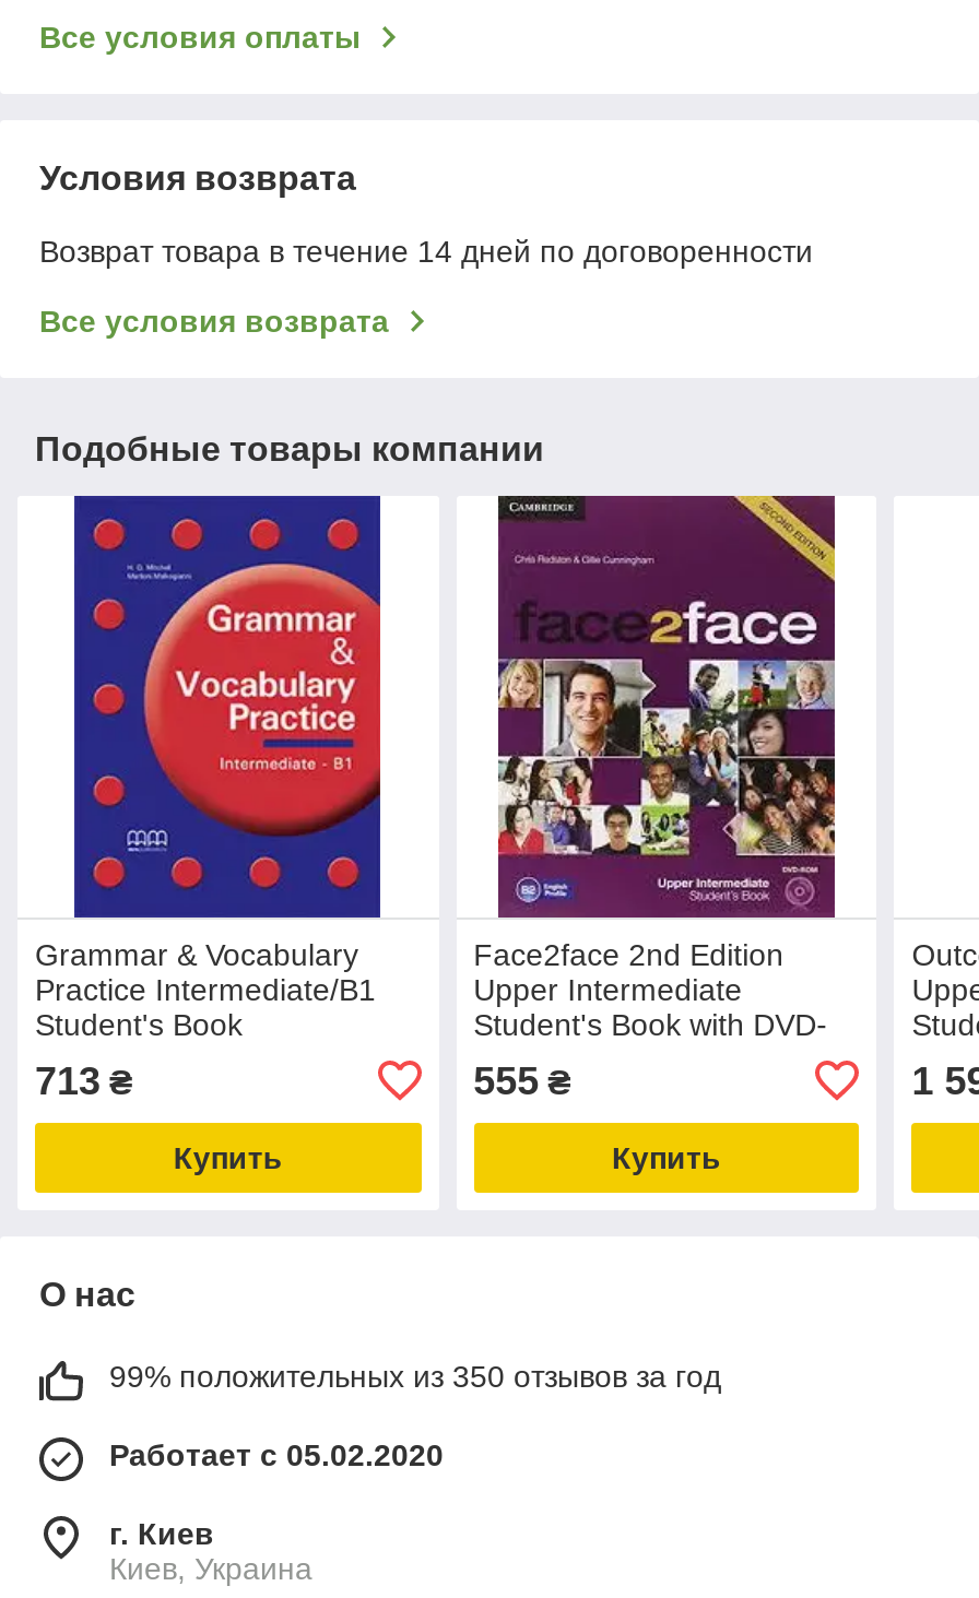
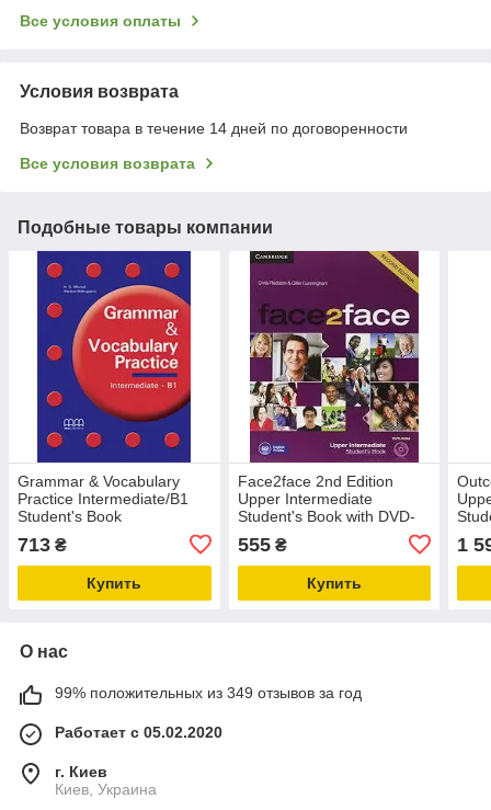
[109,1358,721,1393] 99% положительных из 350 отзывов за год -> [55,684,362,701] 99% положительных из 349 отзывов за год

